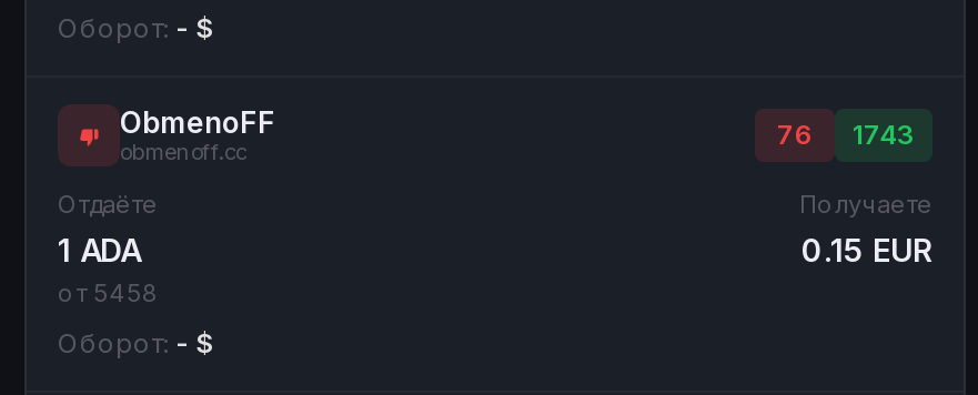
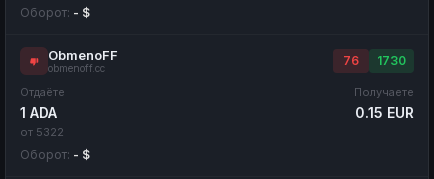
[777,117,915,150] 76 1743 -> [343,52,406,67] 76 1730
[58,276,160,307] от 5458 -> [20,124,64,138] от 5322

